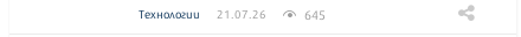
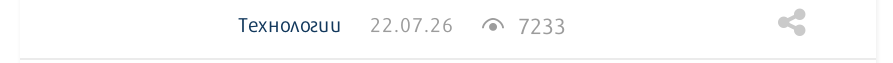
[217,5,326,23] 21.07.26 | 645 -> [370,8,566,40] 22.07.26 | 7233

